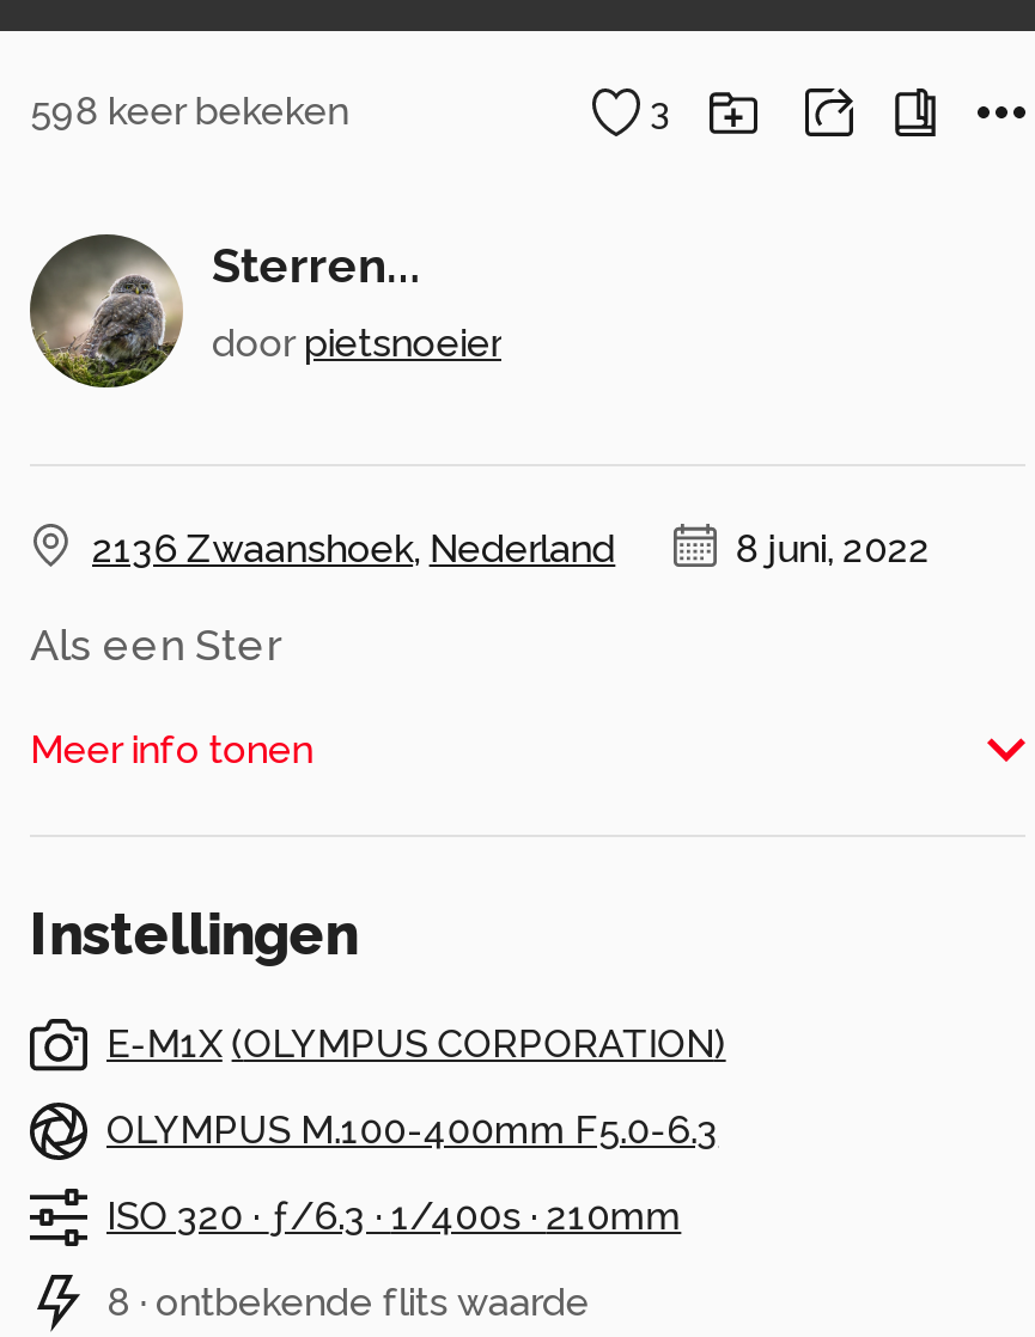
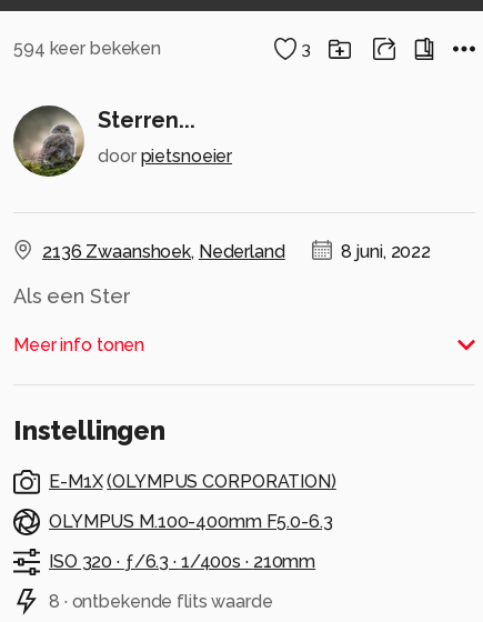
[30,89,348,135] 598 keer bekeken -> [13,38,161,59] 594 keer bekeken

